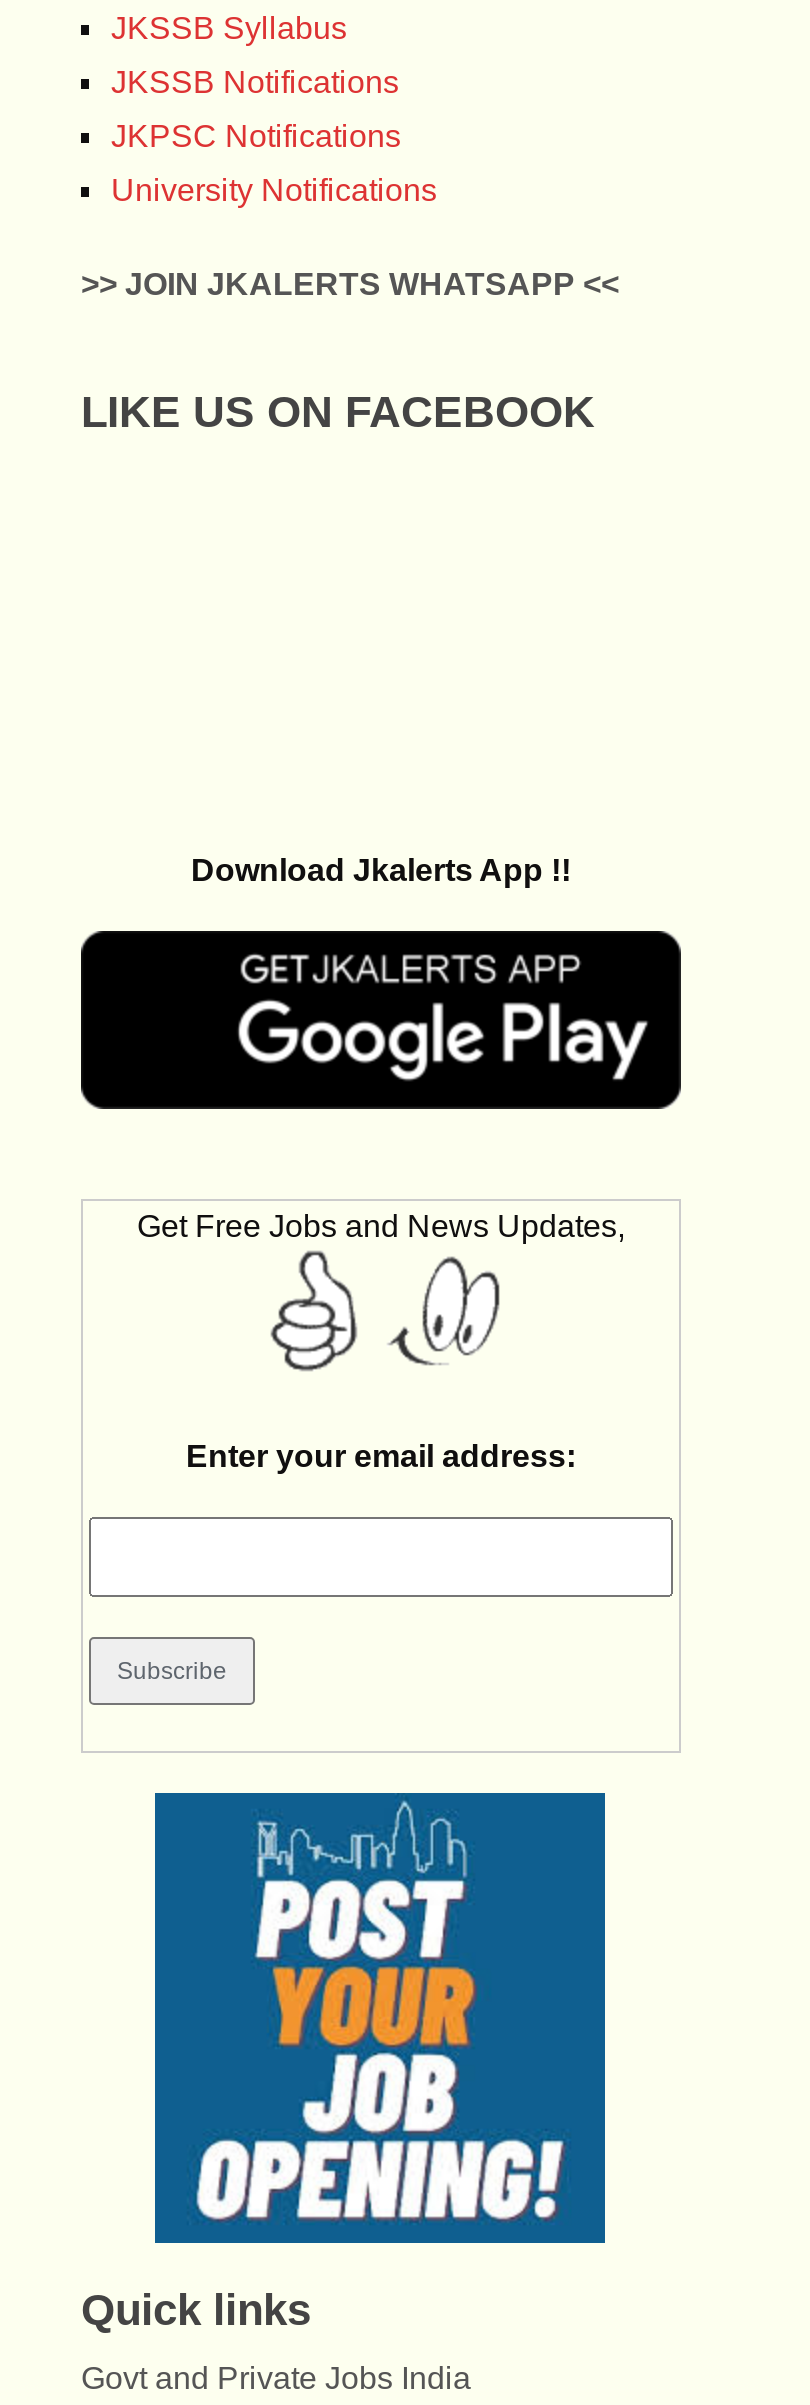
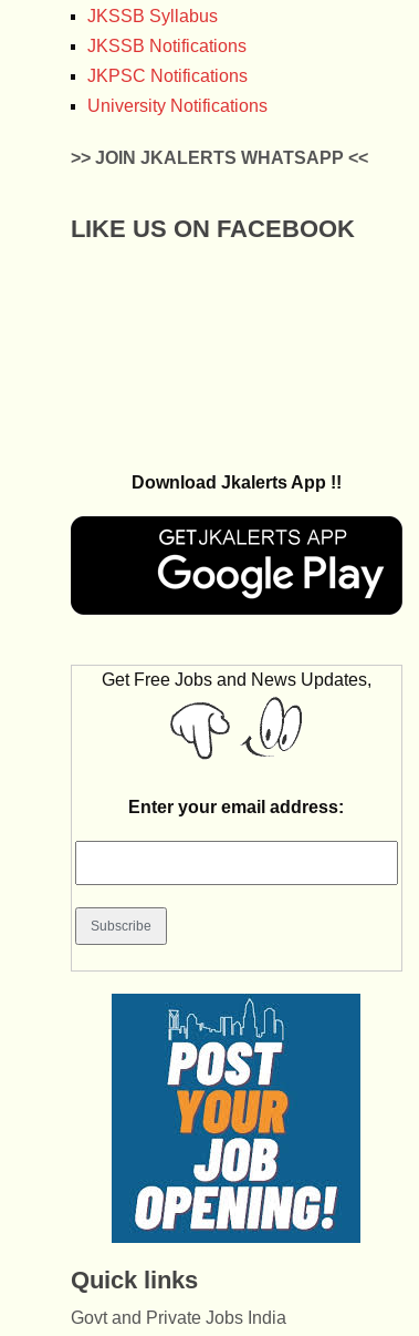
[261,1249,369,1373] [image] -> [169,693,231,760] [image]

